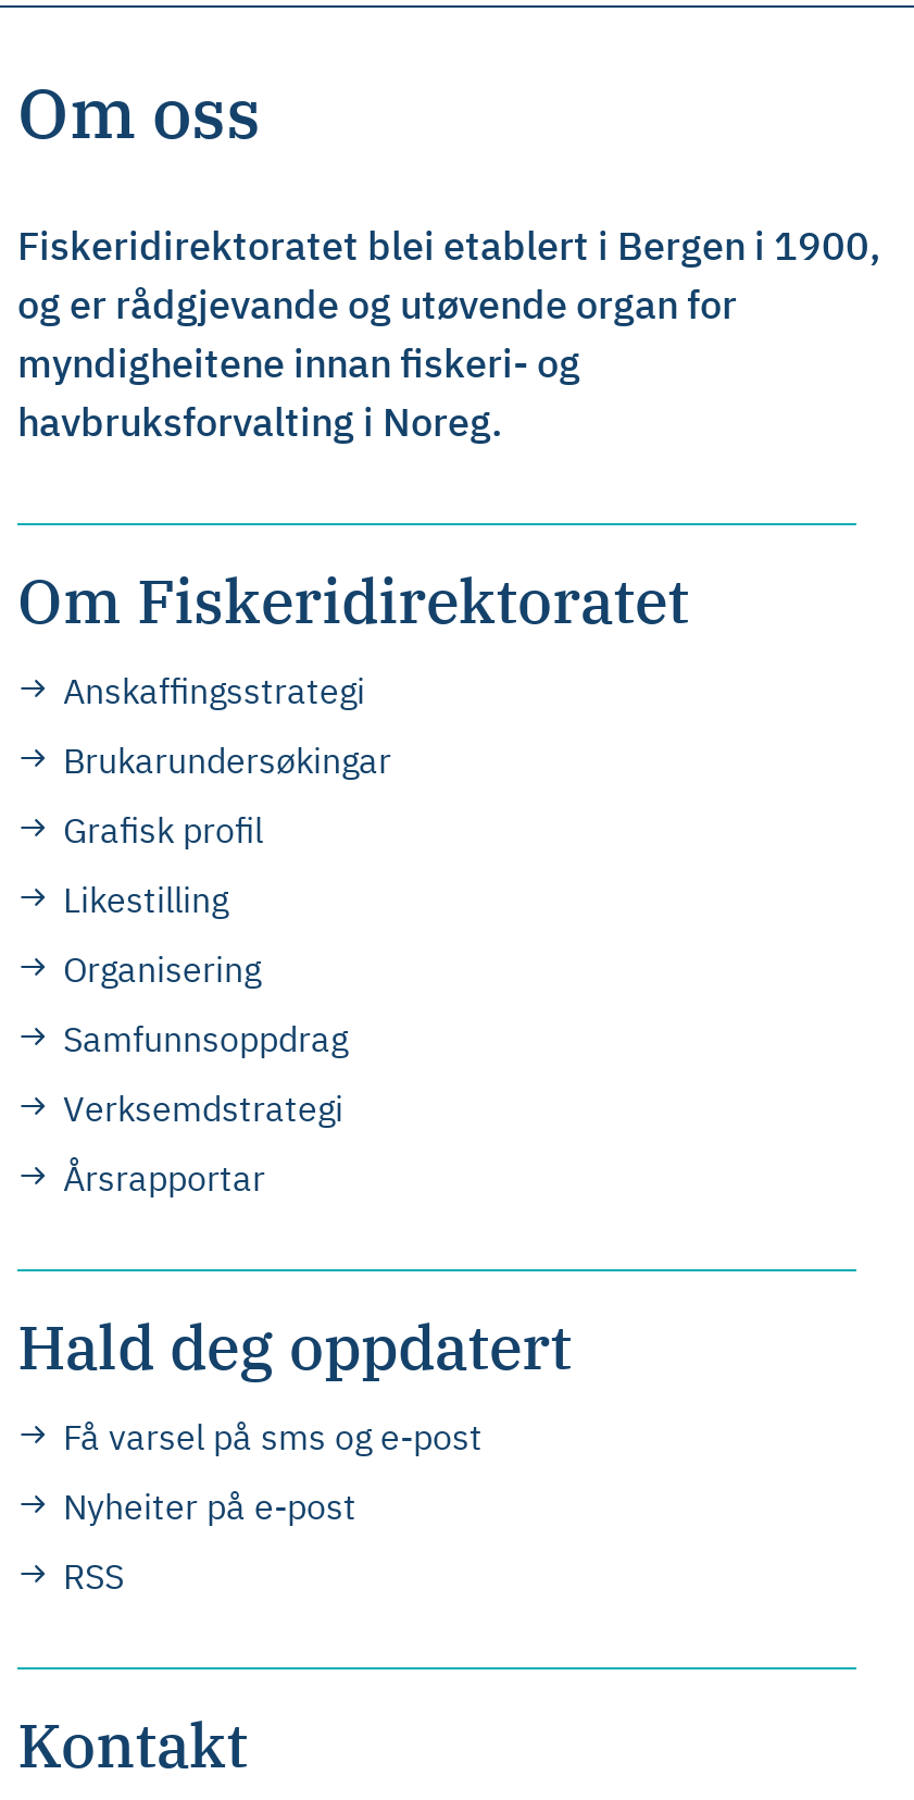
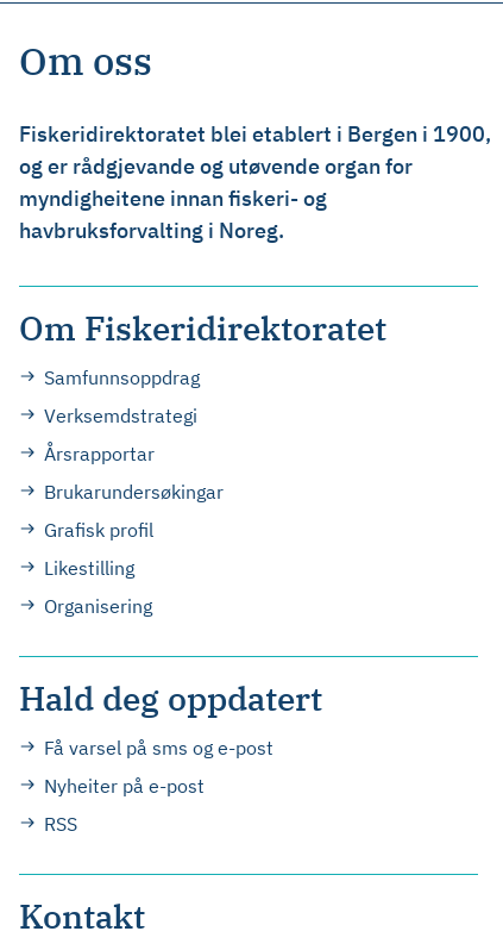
[63,669,365,712] Anskaffingsstrategi -> none
moved [63,738,391,991] -> [44,480,224,618]: Brukarundersøkingar | Grafisk profil | Likestilling | Organisering
moved [63,1017,348,1200] -> [44,365,200,465]: Samfunnsoppdrag | Verksemdstrategi | Årsrapportar

